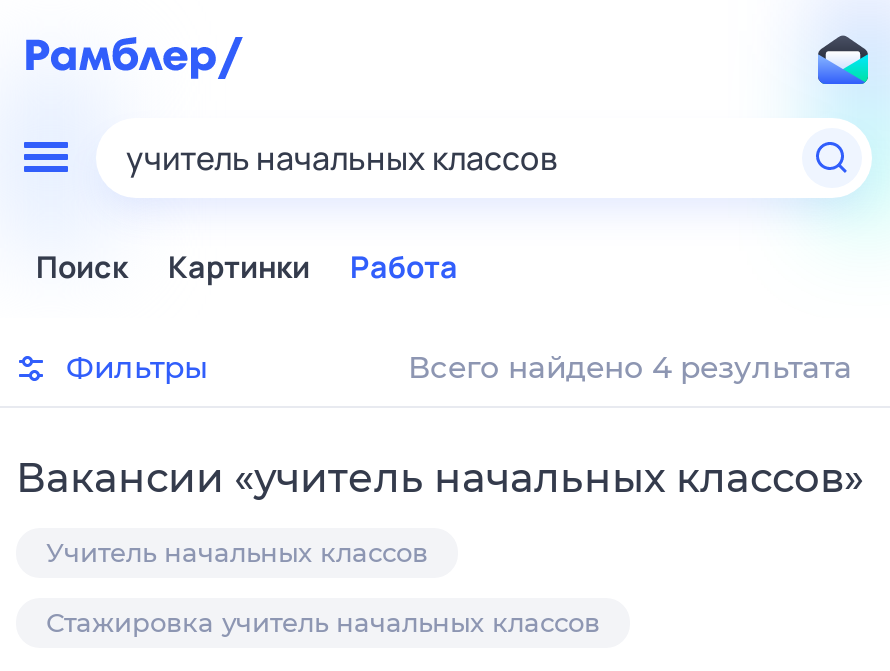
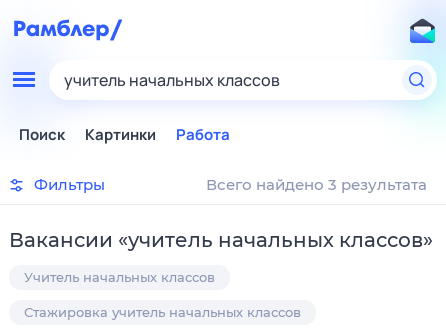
[408,348,852,386] Всего найдено 4 результата -> [206,175,427,194] Всего найдено 3 результата

